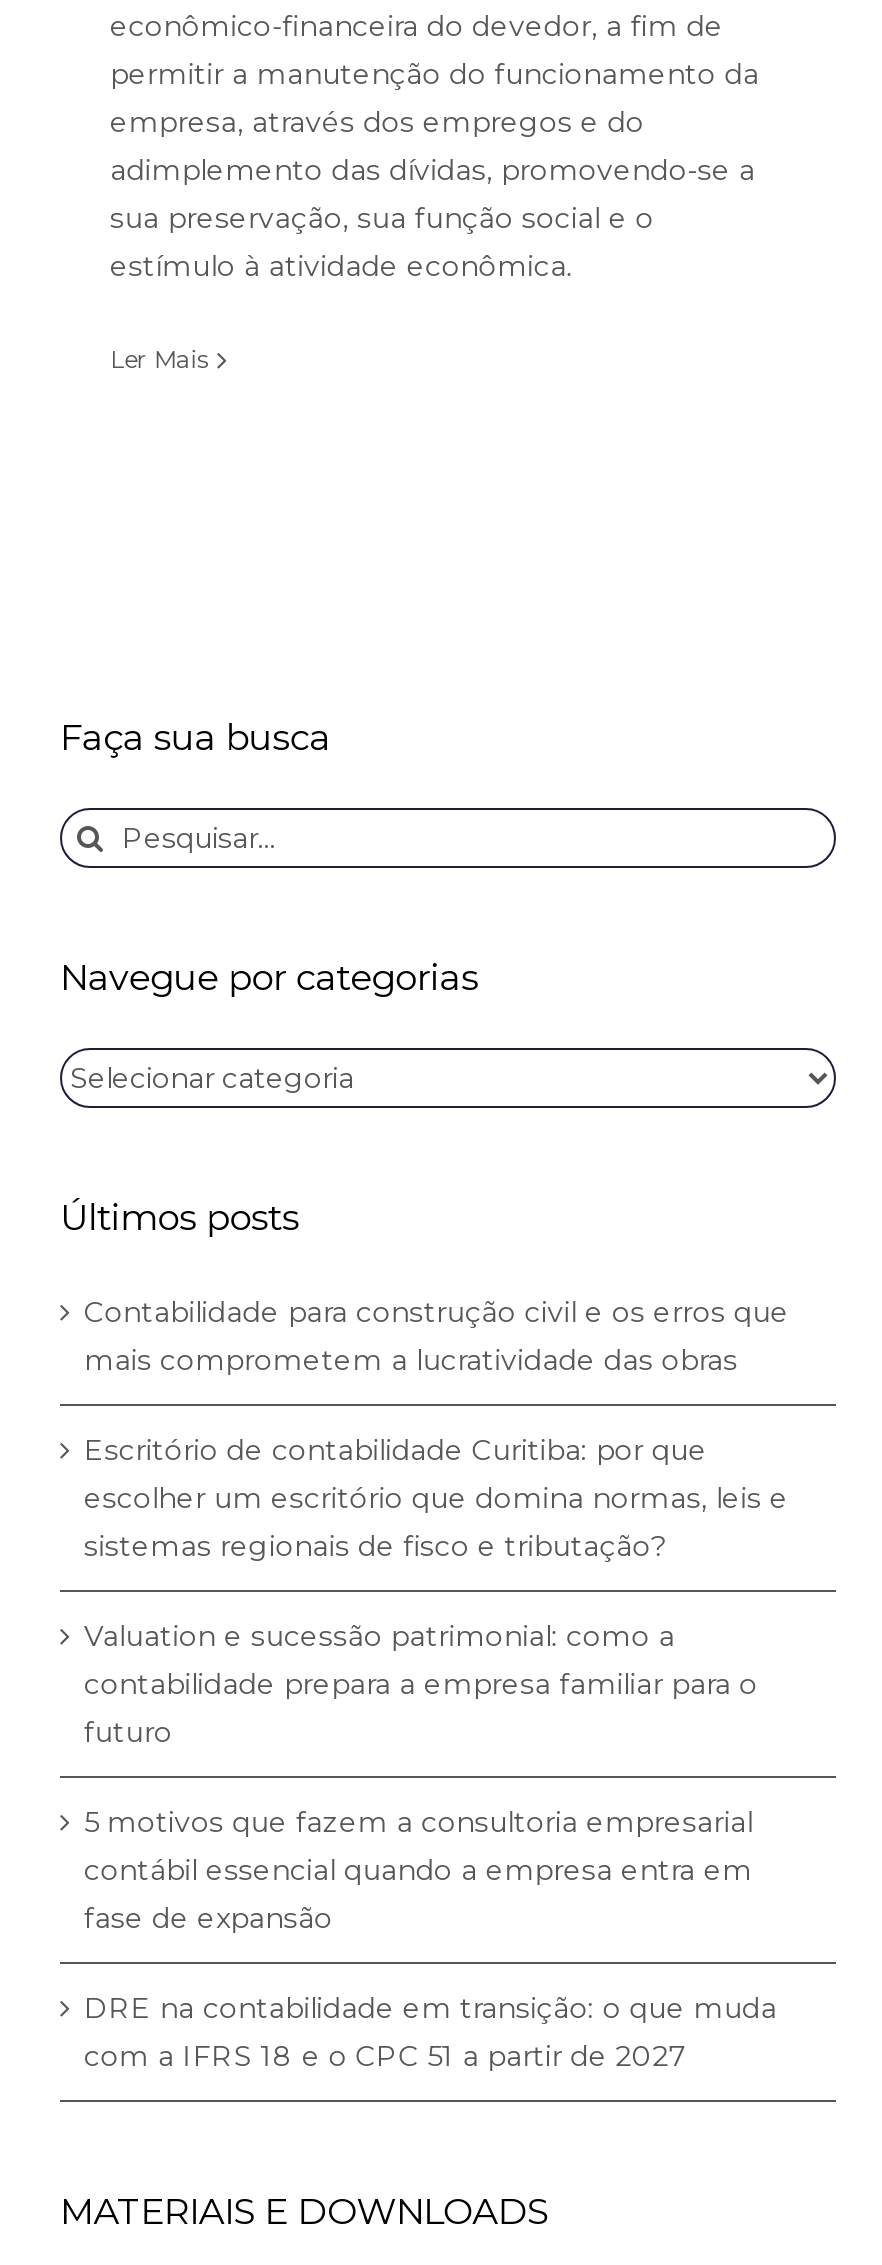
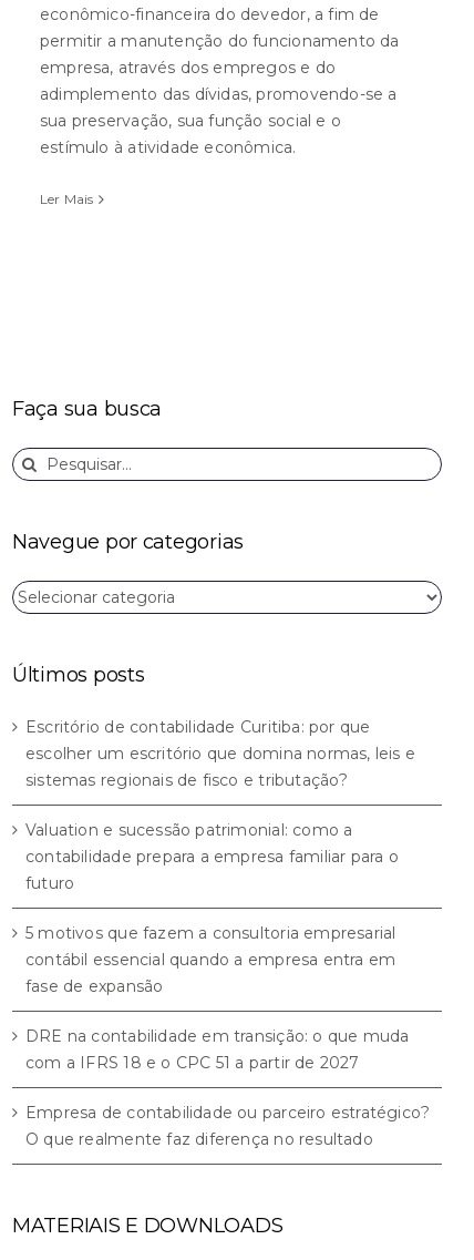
[84,1294,789,1378] Contabilidade para construção civil e os erros que | mais comprometem a lucratividade das obras -> none
moved [84,1432,788,2026] -> [25,717,415,1046]: Escritório de contabilidade Curitiba: por que | escolher um escritório que domina normas, leis e | sistemas regionais de fisco e tributação? | ... | fase de expansão | DRE na contabilidade em transição: o que muda
none -> [25,1102,430,1149] Empresa de contabilidade ou parceiro estratégico? | O que realmente faz diferença no resultado

